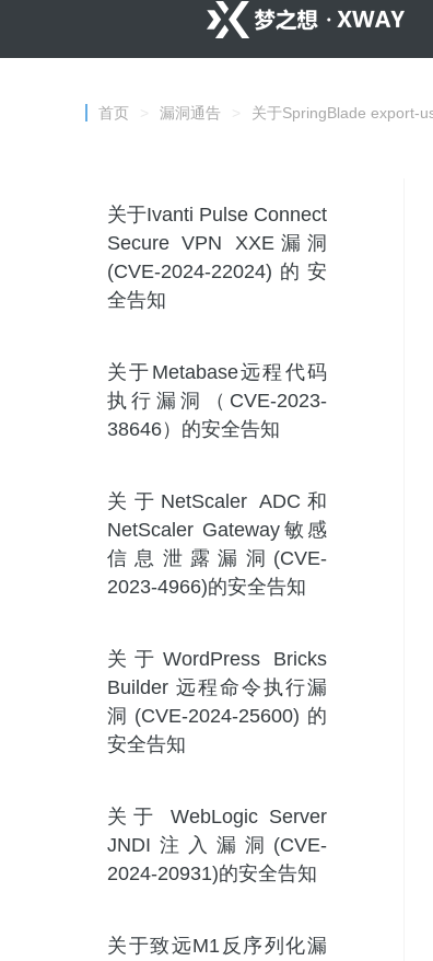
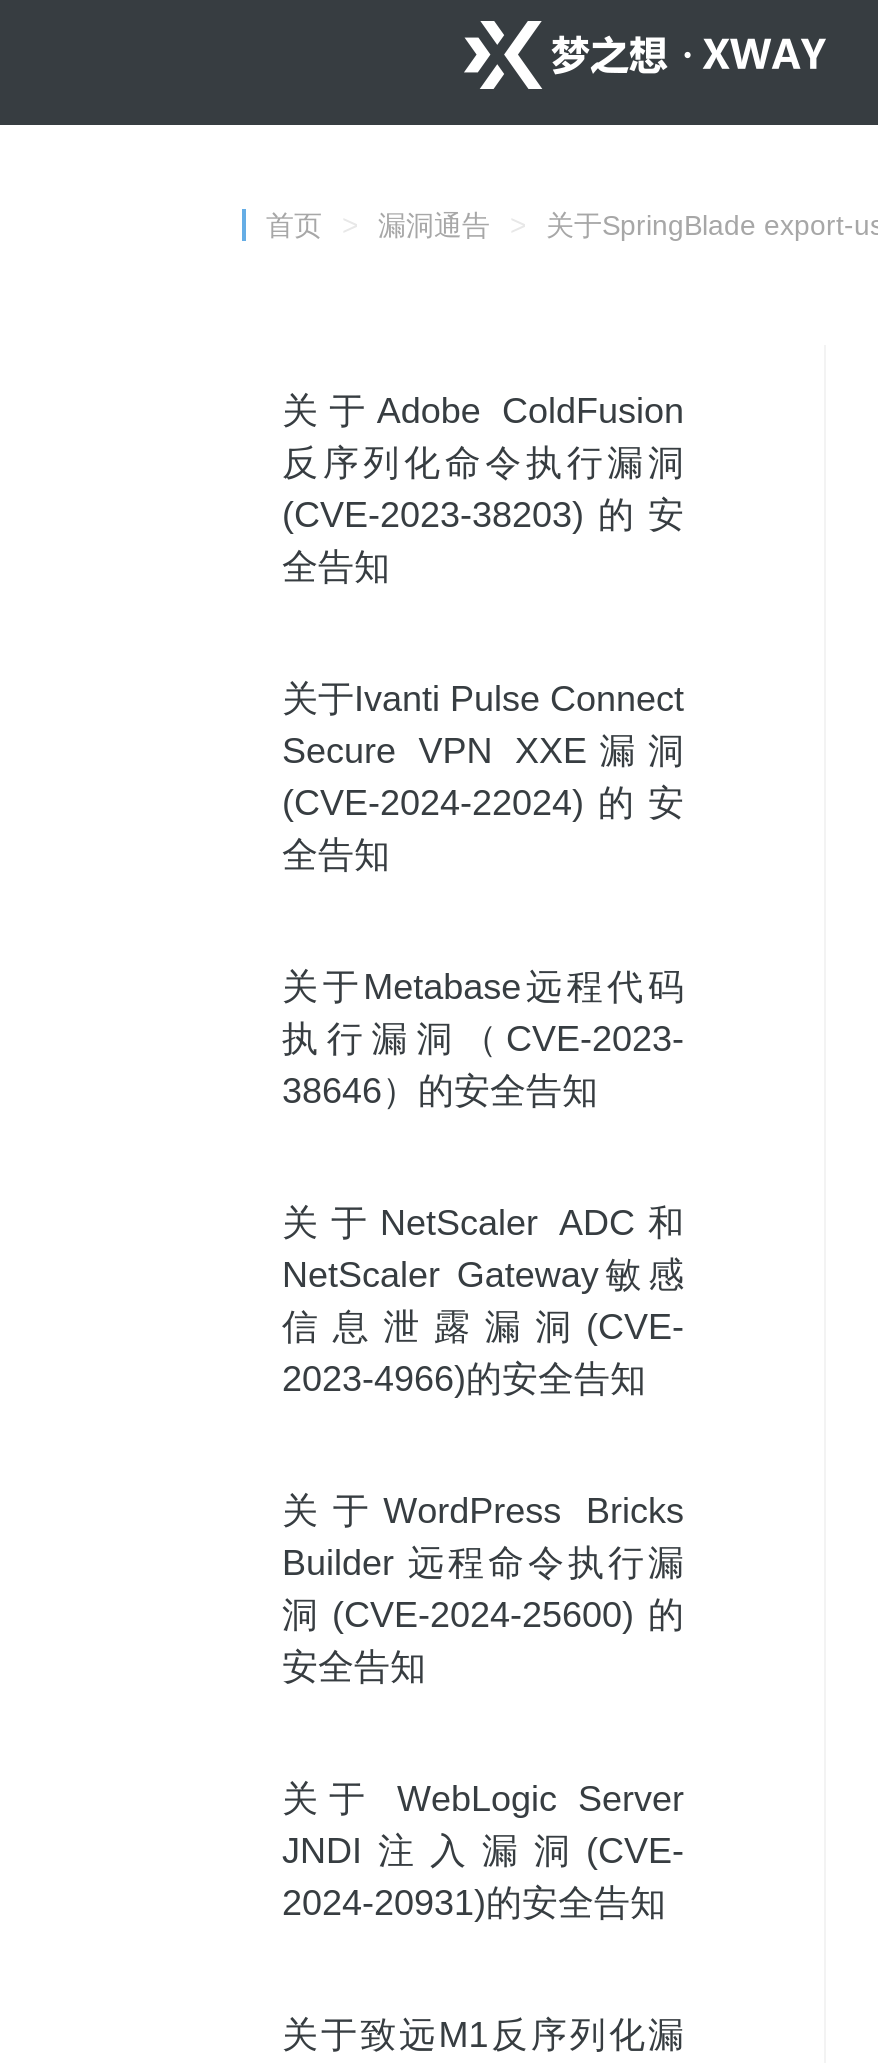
none -> [282,391,684,587] 关于Adobe ColdFusion | 反序列化命令执行漏洞 | (CVE-2023-38203)的安 | 全告知

